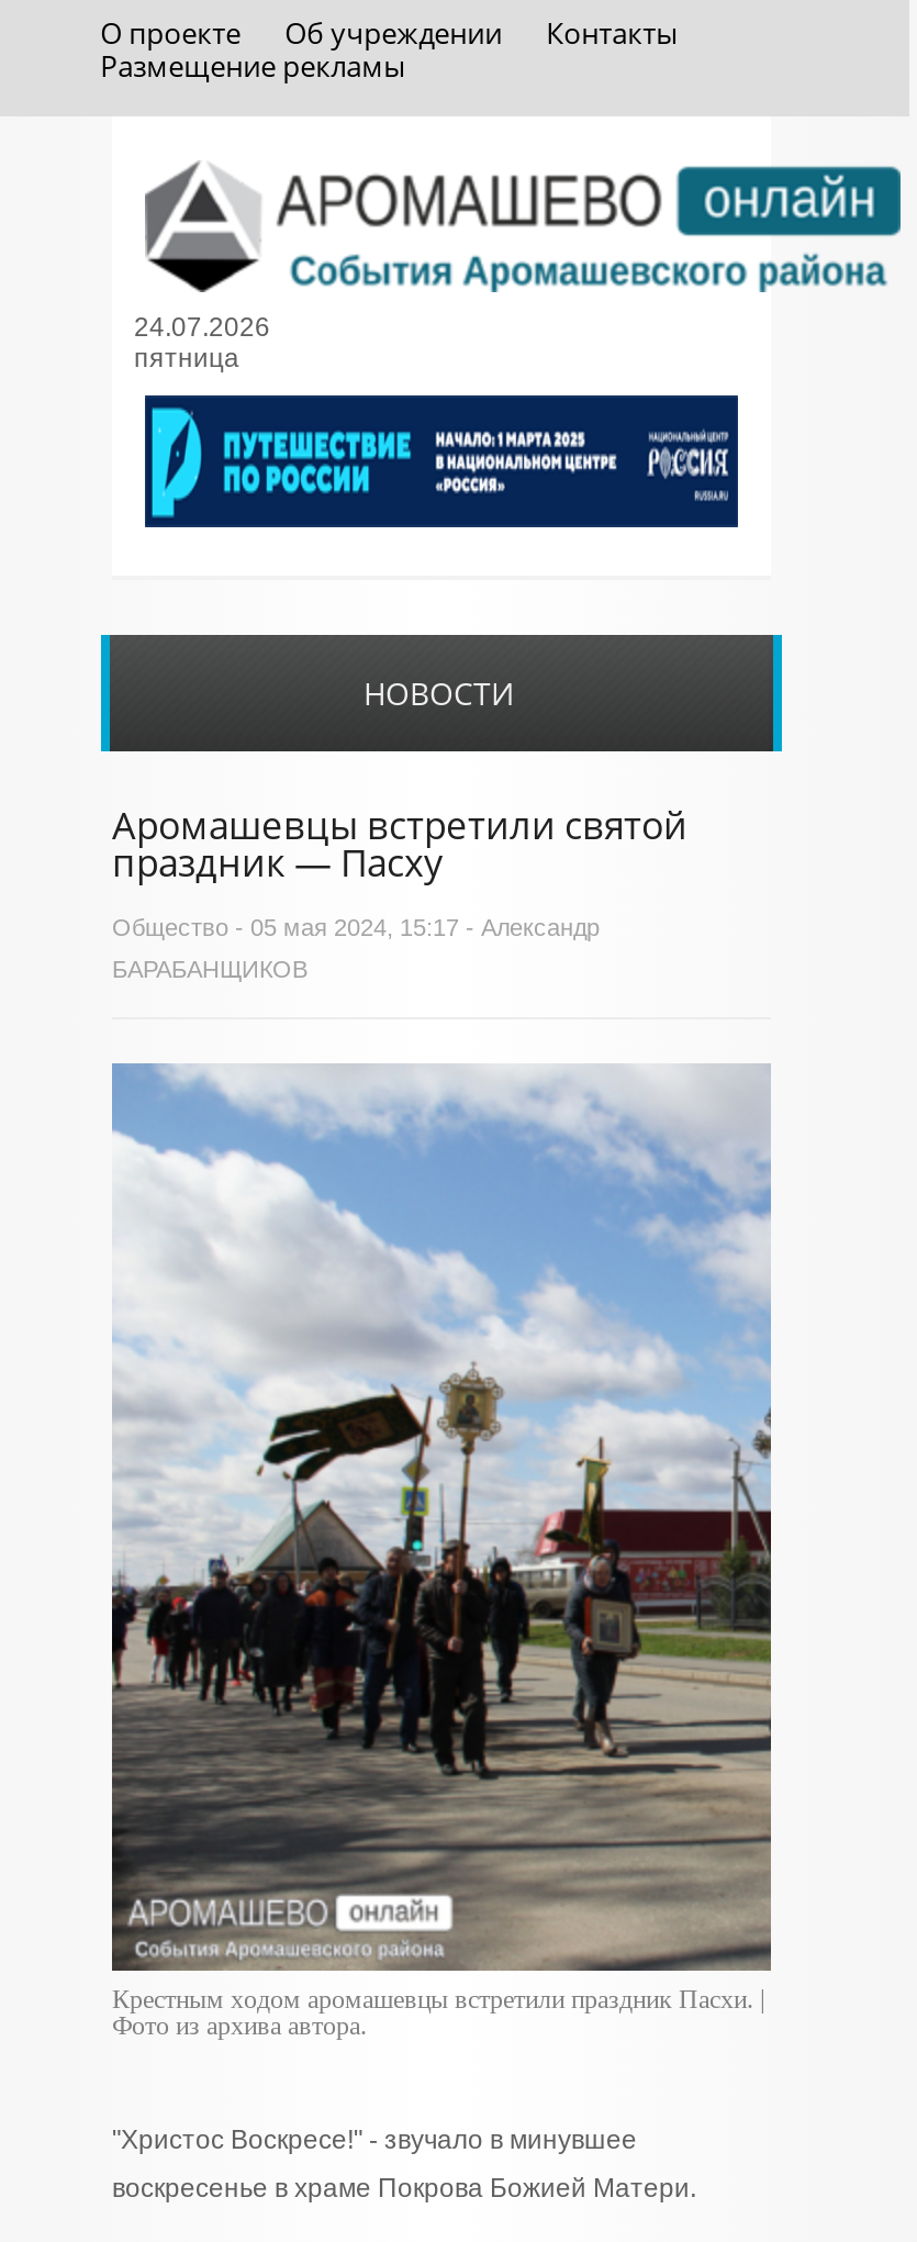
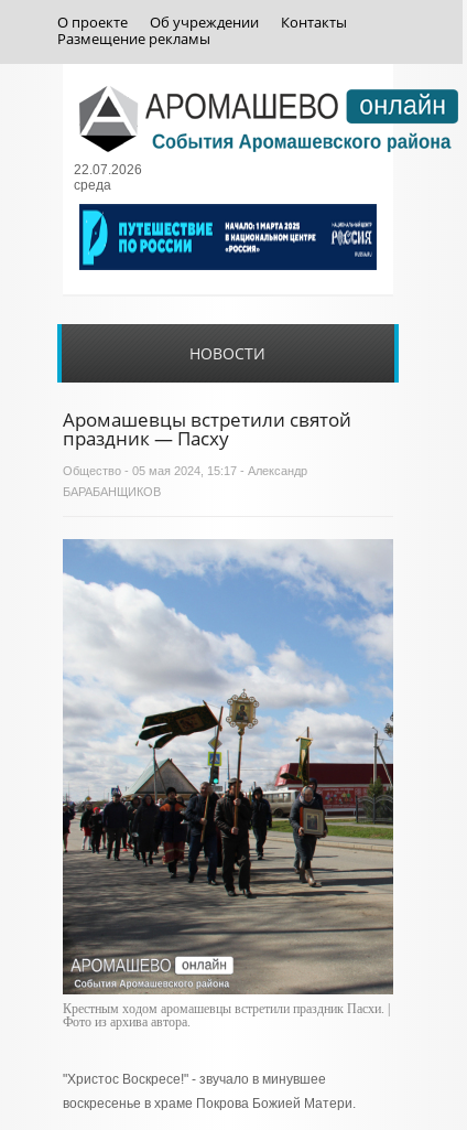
[134,312,270,373] 24.07.2026 | пятница -> [74,162,142,193] 22.07.2026 | среда

